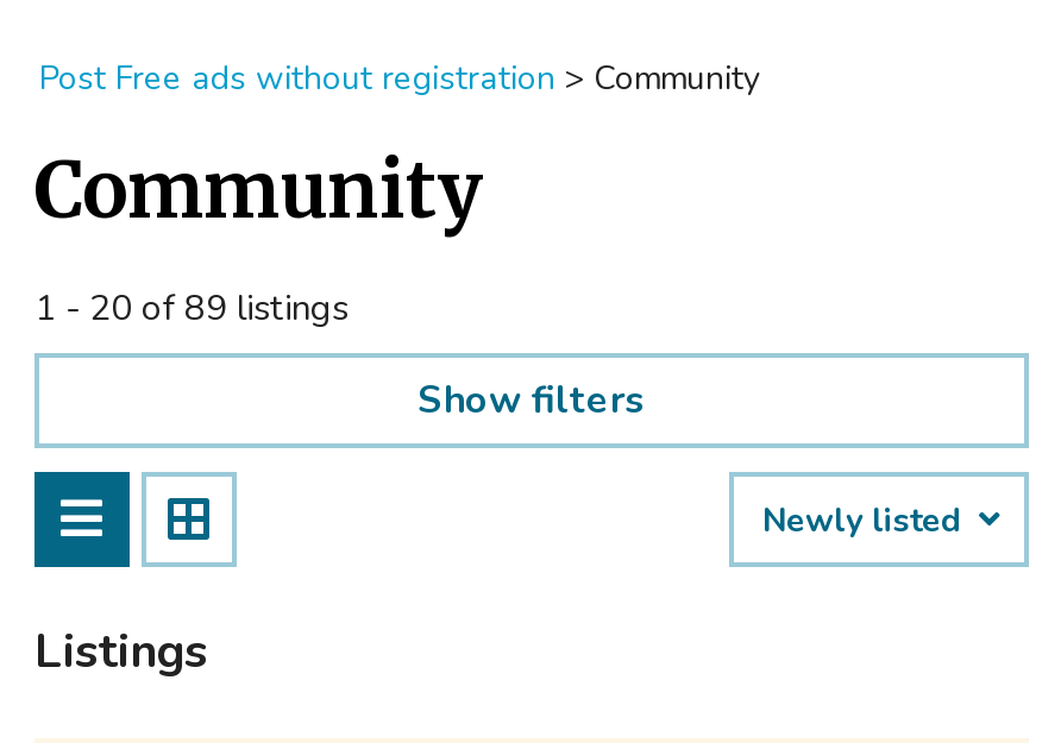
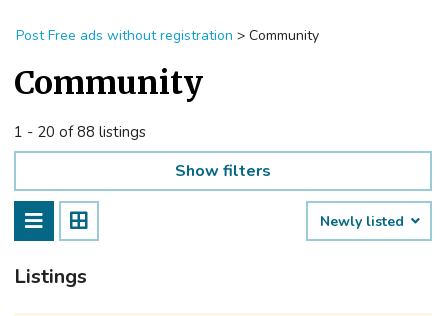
[34,284,349,332] 1 - 20 of 89 listings -> [14,122,146,142] 1 - 20 of 88 listings

